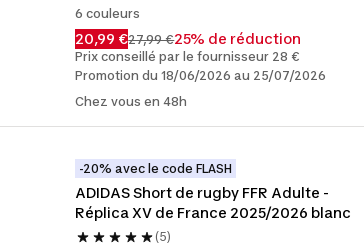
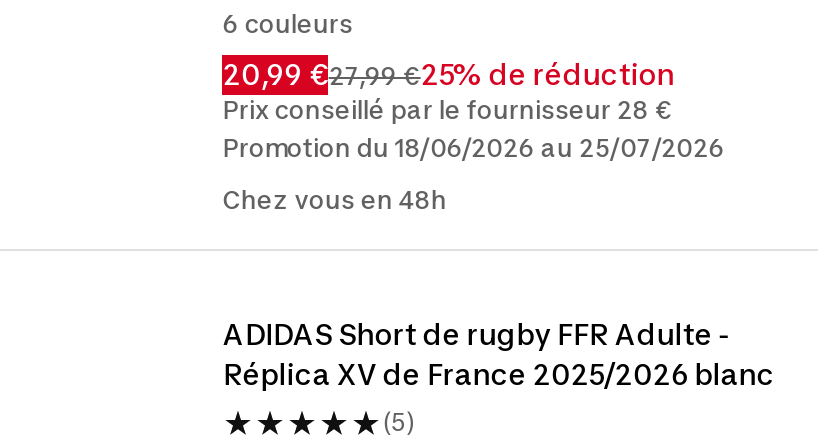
[79,161,232,176] -20% avec le code FLASH -> none

